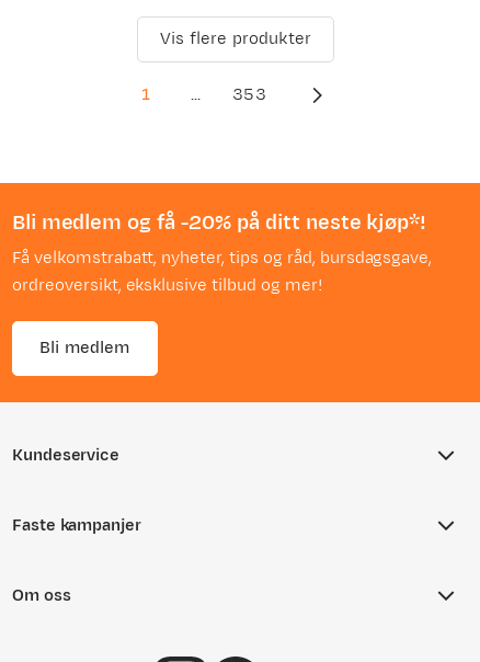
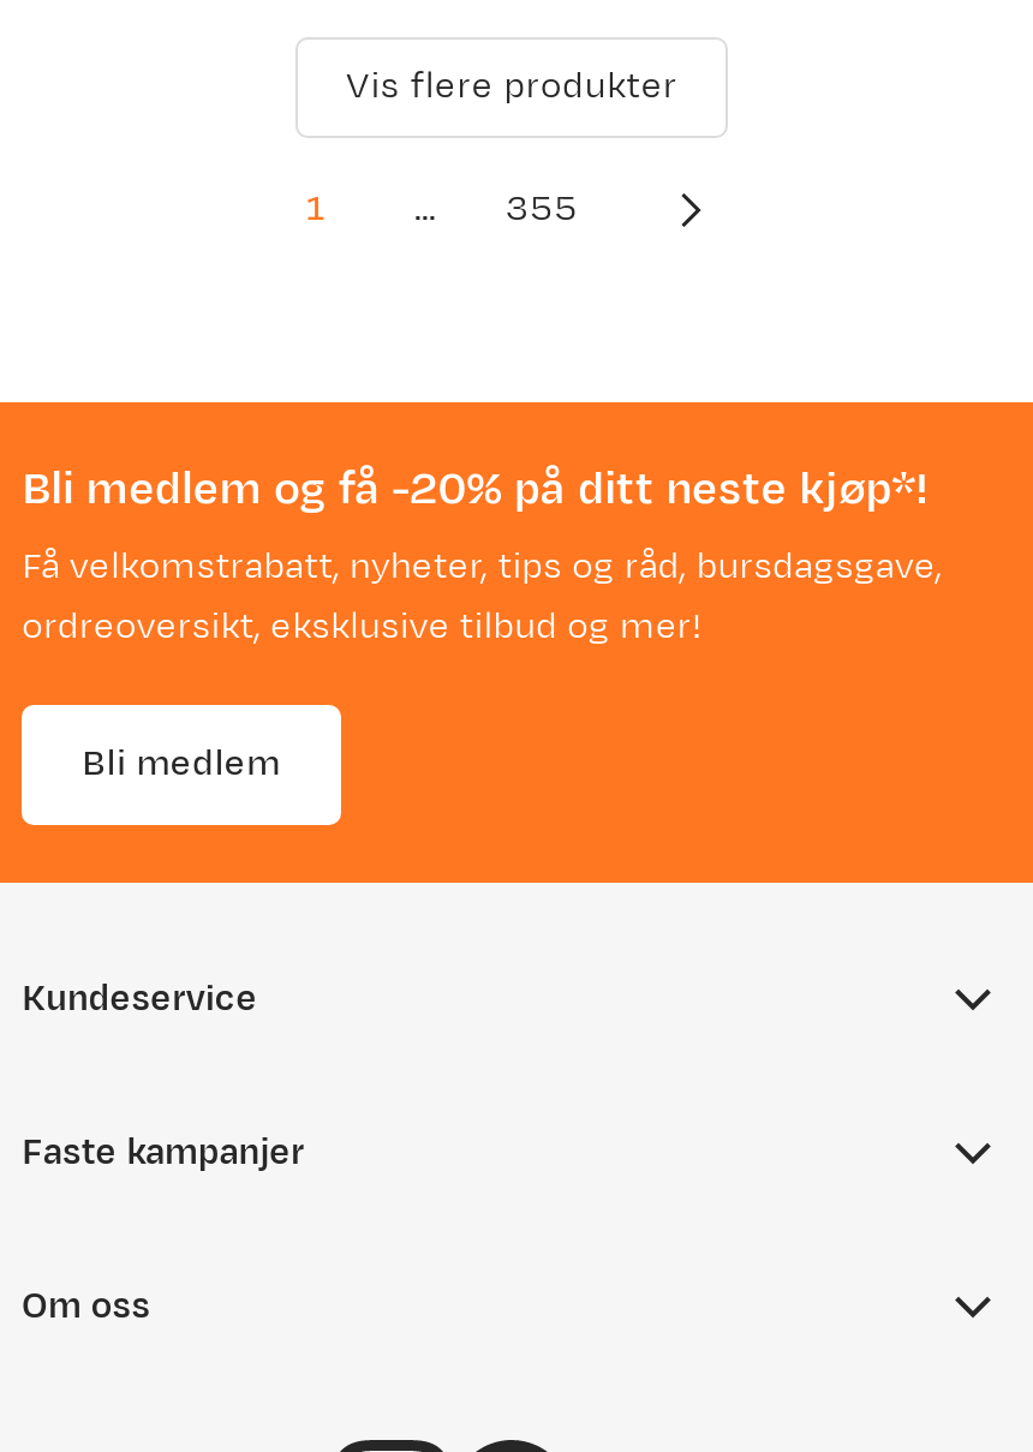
[233,83,266,106] 353 -> [505,184,578,234] 355

